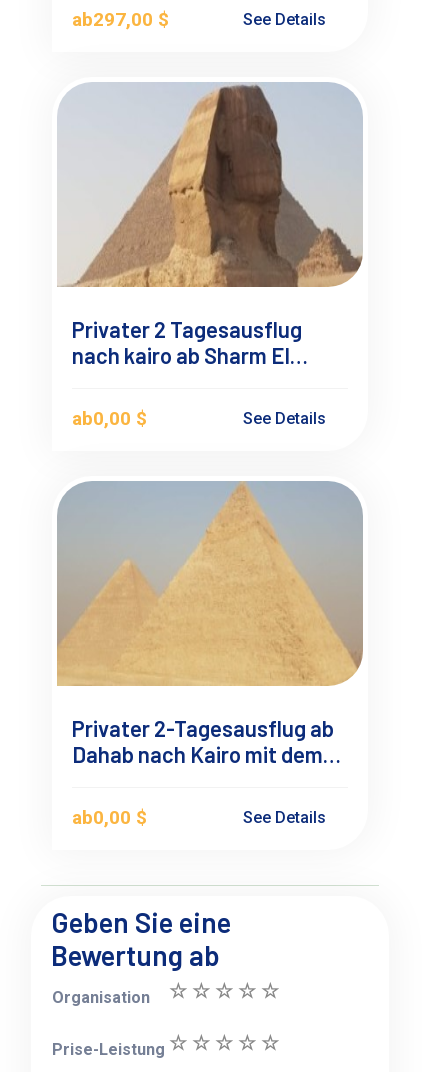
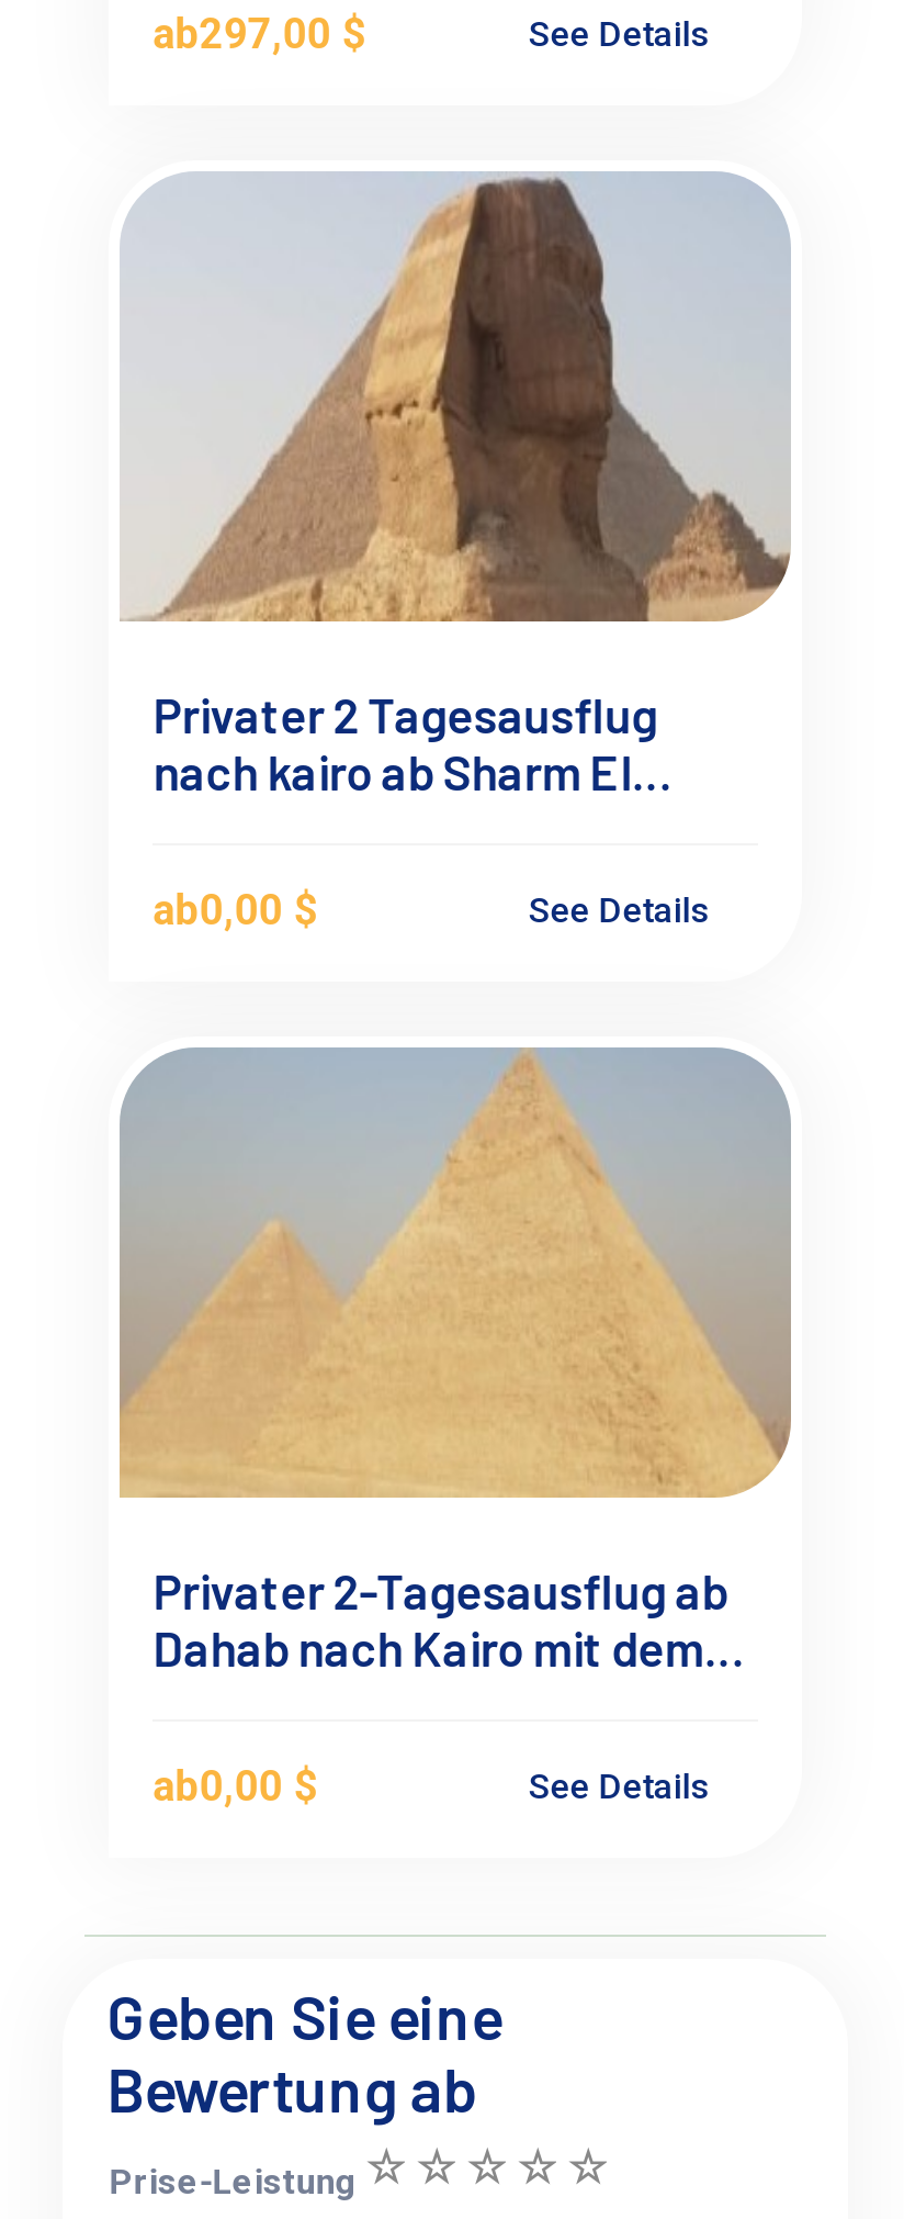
[52,988,150,1007] Organisation -> none

